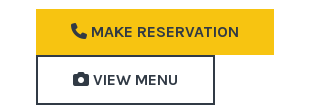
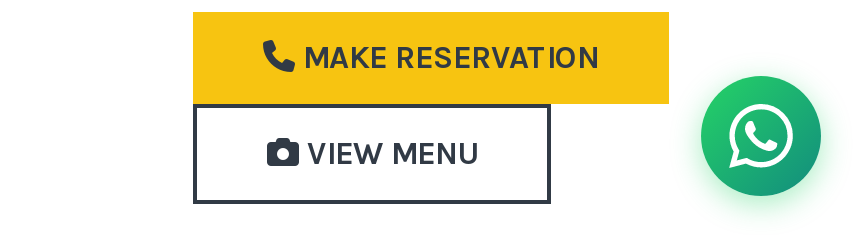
none -> [695,73,827,209] [image]

